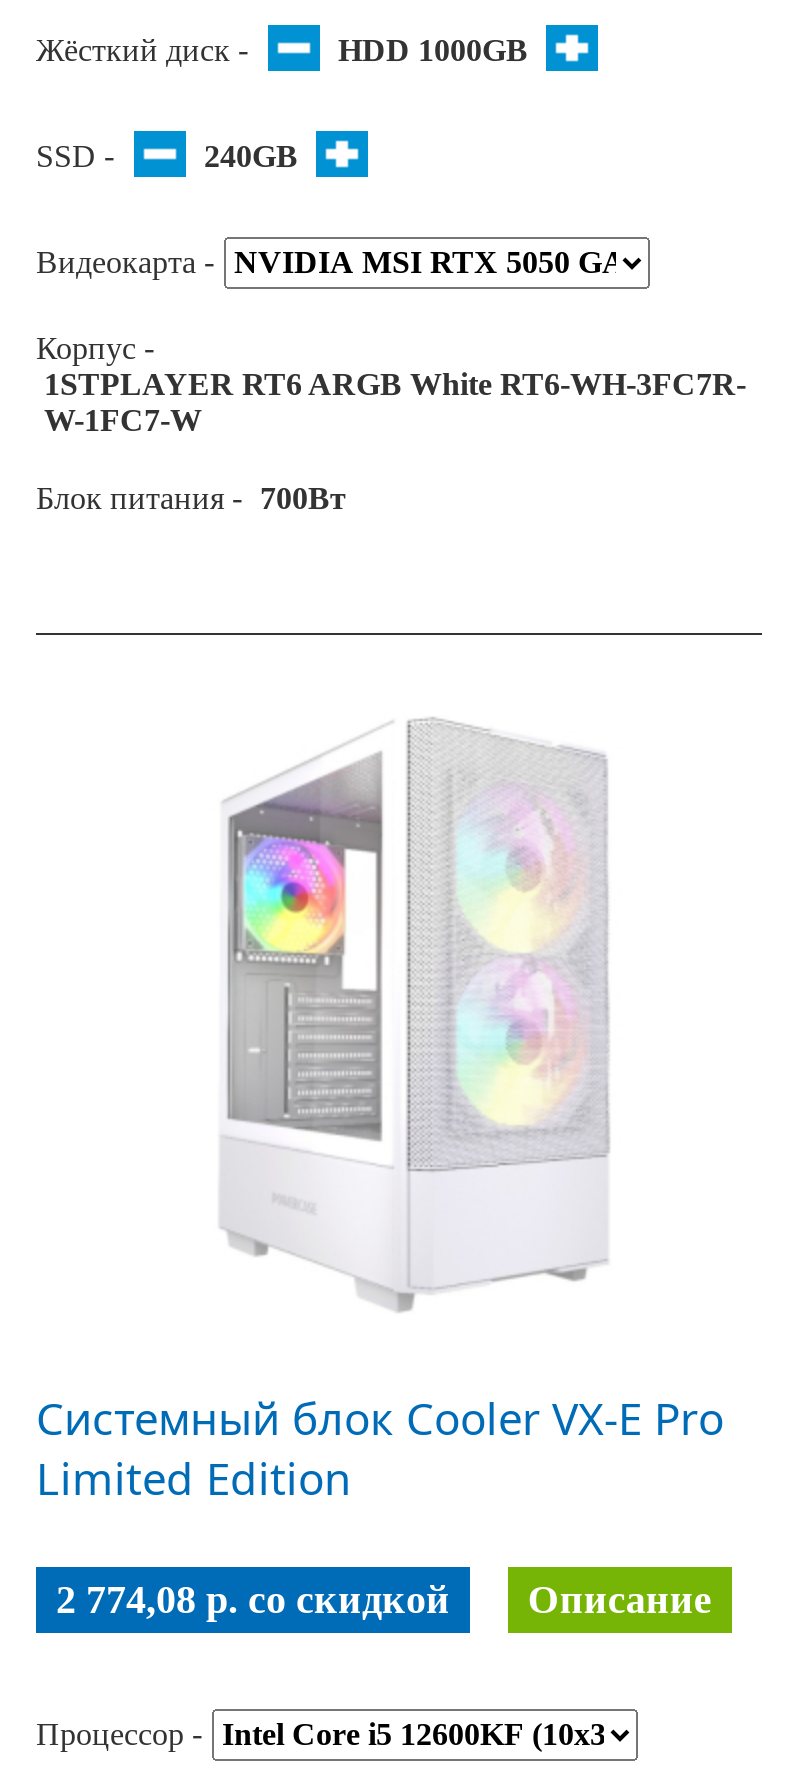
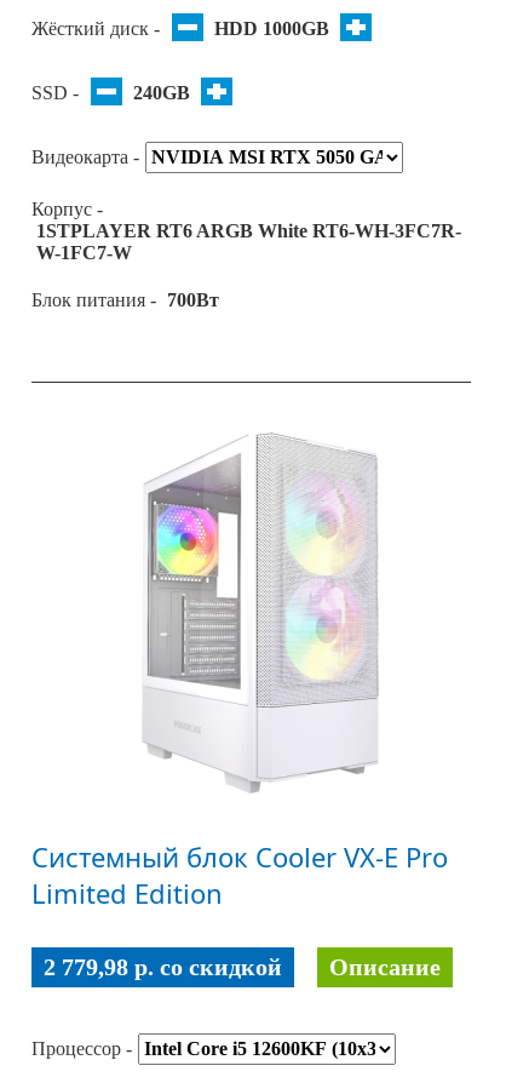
[56,1577,712,1621] 2 774,08 p. co скидкой Описание -> [44,953,441,980] 2 779,98 p. co скидкой Описание

